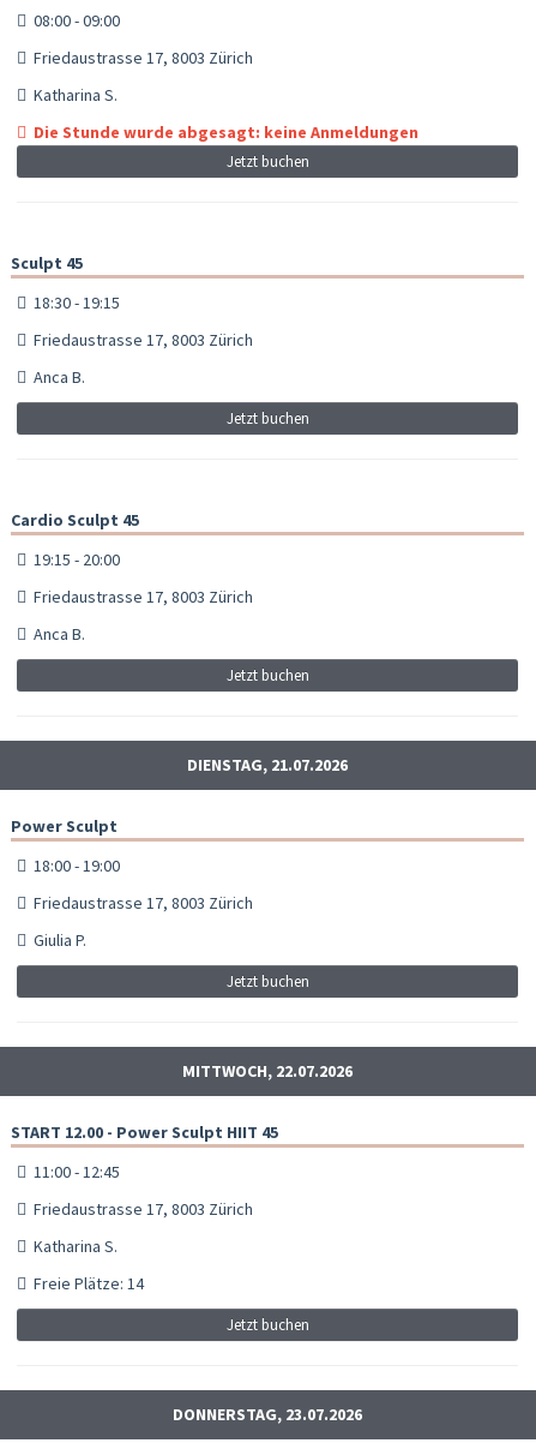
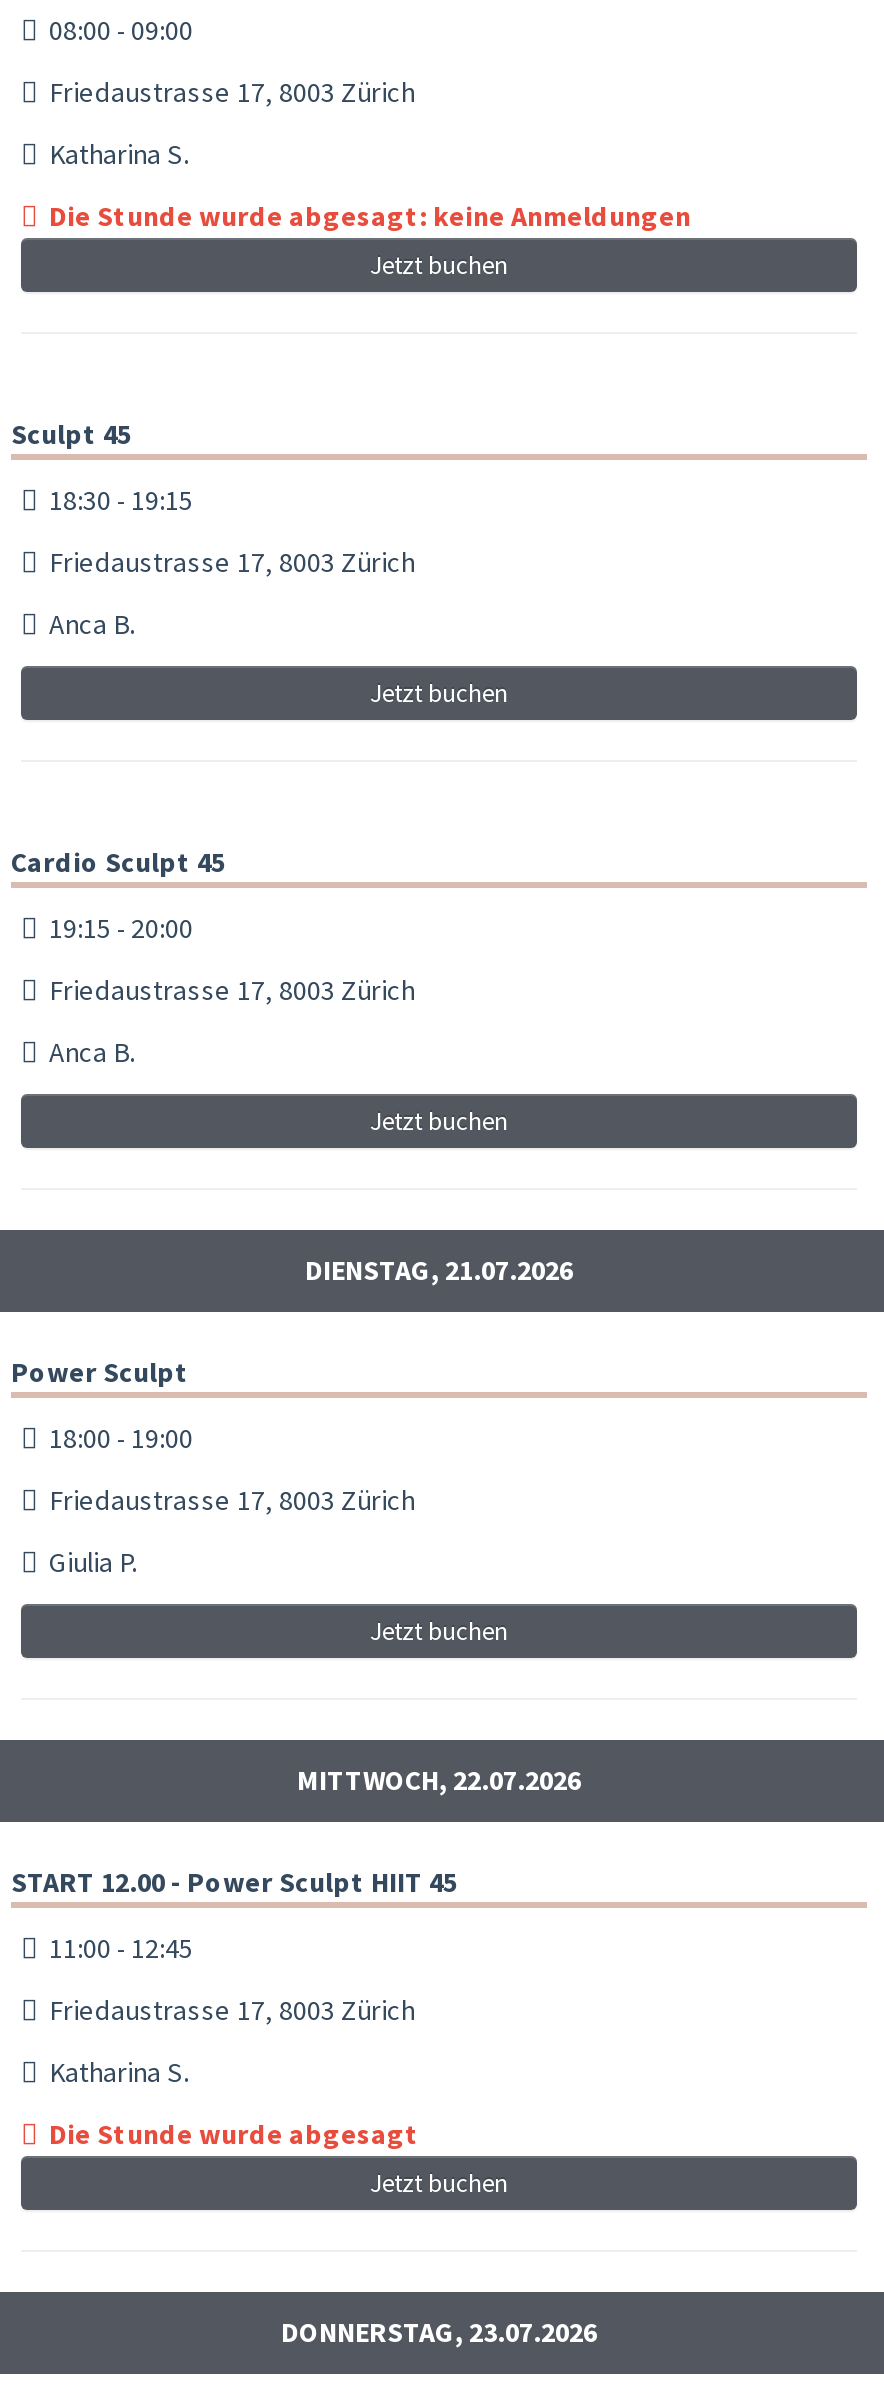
[26,1272,144,1294] Freie Plätze: 14 -> [37,2116,419,2152] Die Stunde wurde abgesagt

